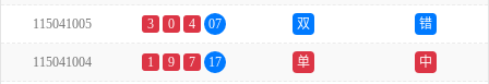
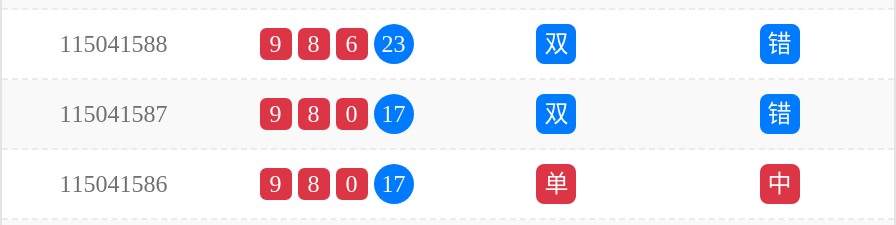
[33,16,91,32] 115041005 -> [60,30,168,58] 115041588
[147,16,154,32] 3 -> [270,30,282,58] 9
[168,16,174,32] 0 -> [308,30,320,58] 8
[189,16,195,32] 4 -> [346,30,358,58] 6
[208,16,221,32] 07 -> [382,30,406,58] 23
[33,55,154,70] 115041004 | 1 -> [60,100,168,128] 115041587
[189,55,195,70] 7 -> [60,100,792,198] 8 | 0 | 17 | 双 | 错 | 115041586 | 9 | 8 | 0

